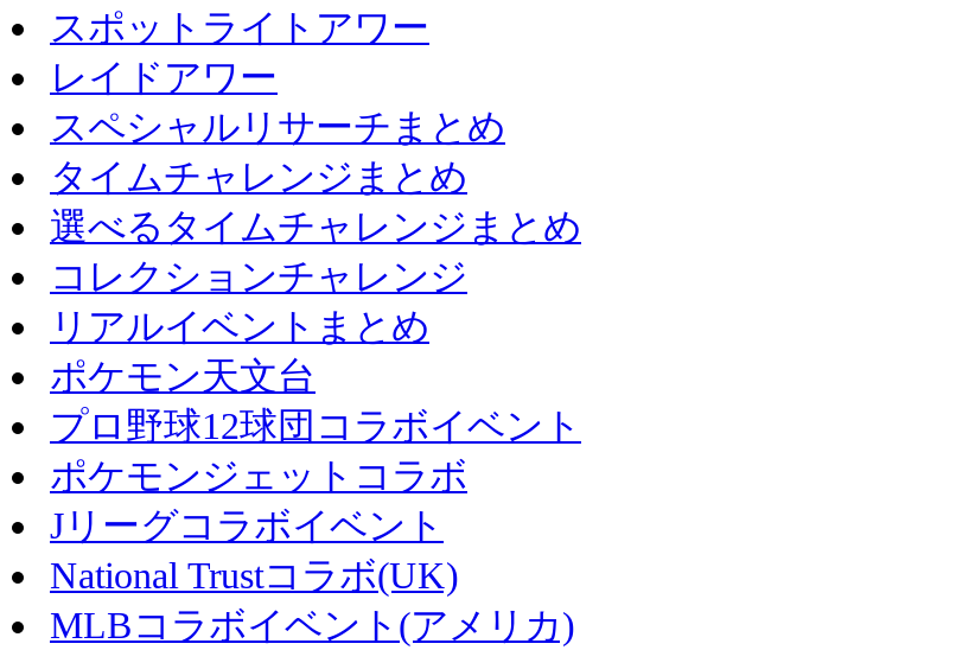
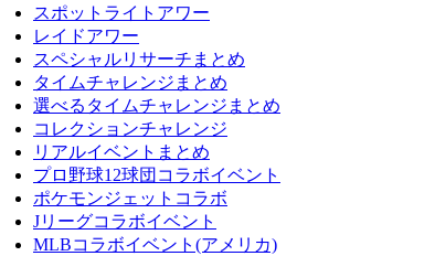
[50,356,316,396] ポケモン天文台 -> none
[50,555,458,595] National Trustコラボ(UK) -> none

